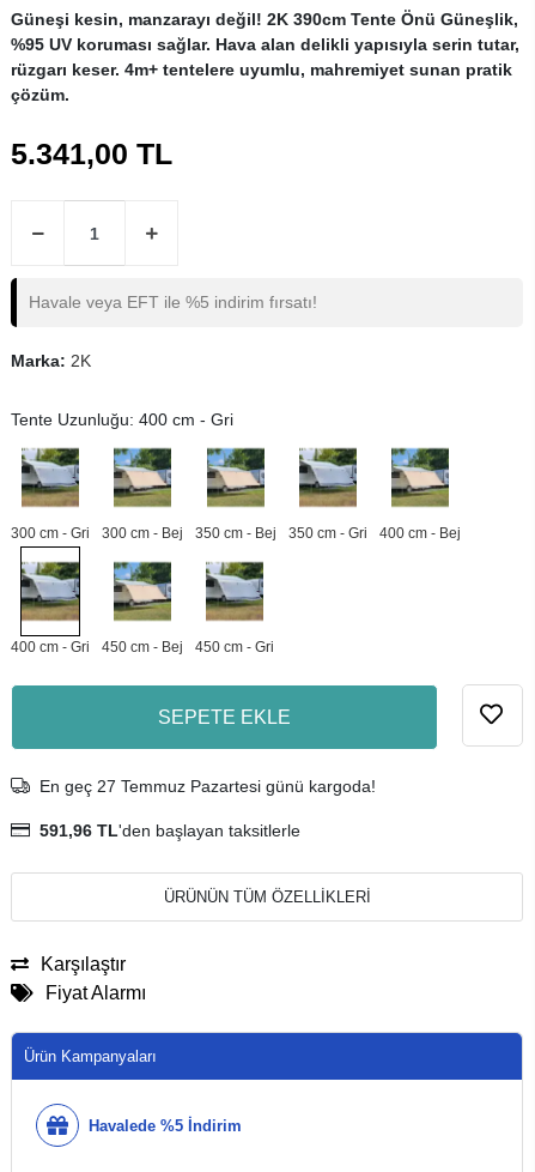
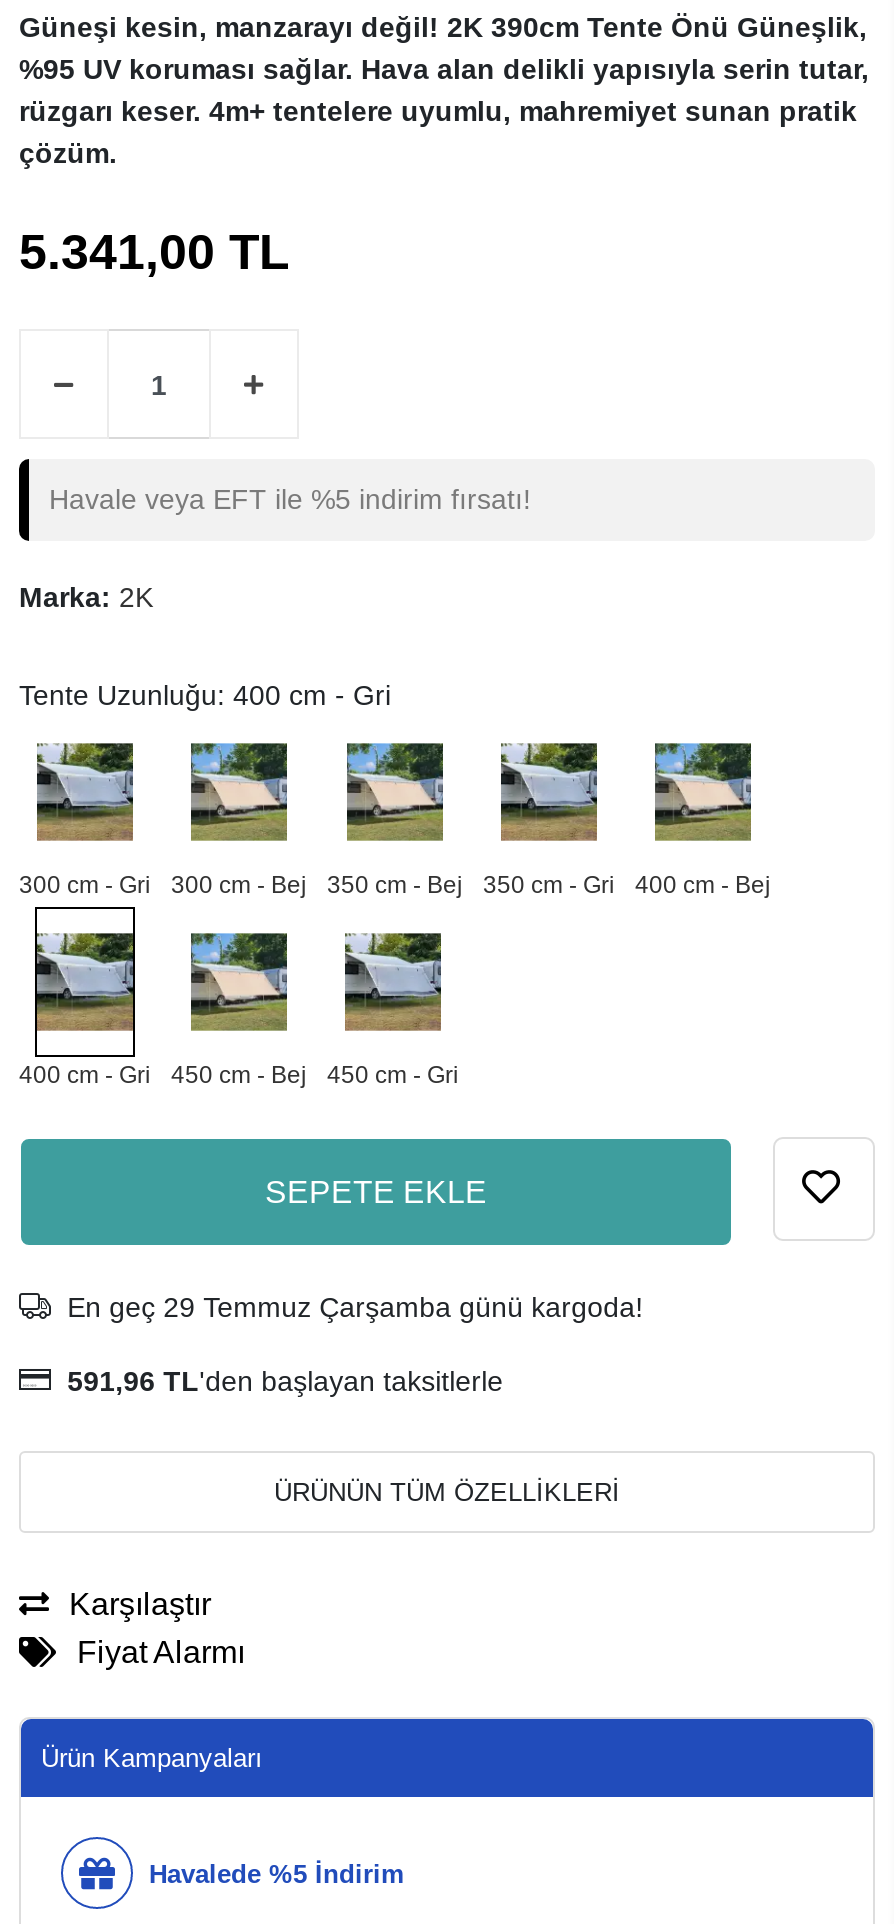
[40,777,376,796] En geç 27 Temmuz Pazartesi günü kargoda! -> [67,1291,643,1323] En geç 29 Temmuz Çarşamba günü kargoda!

